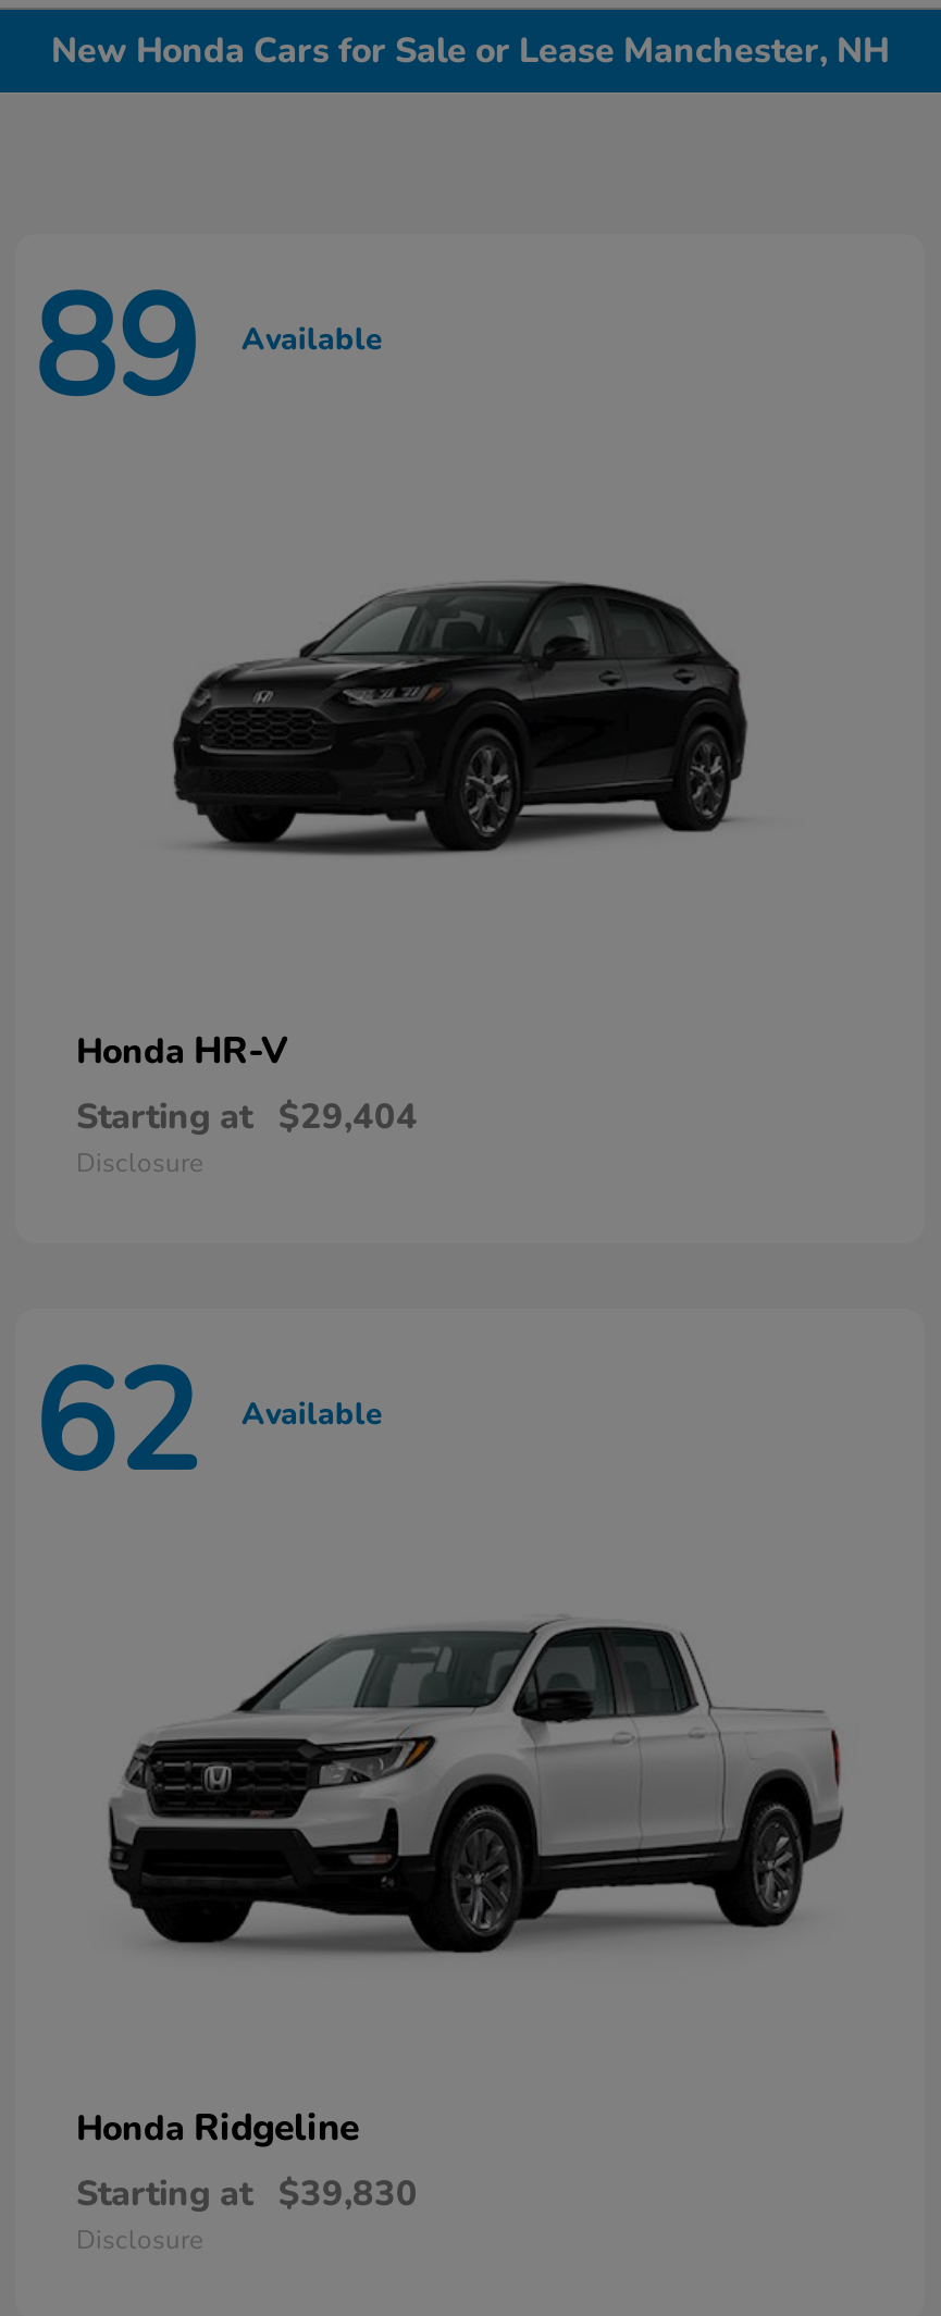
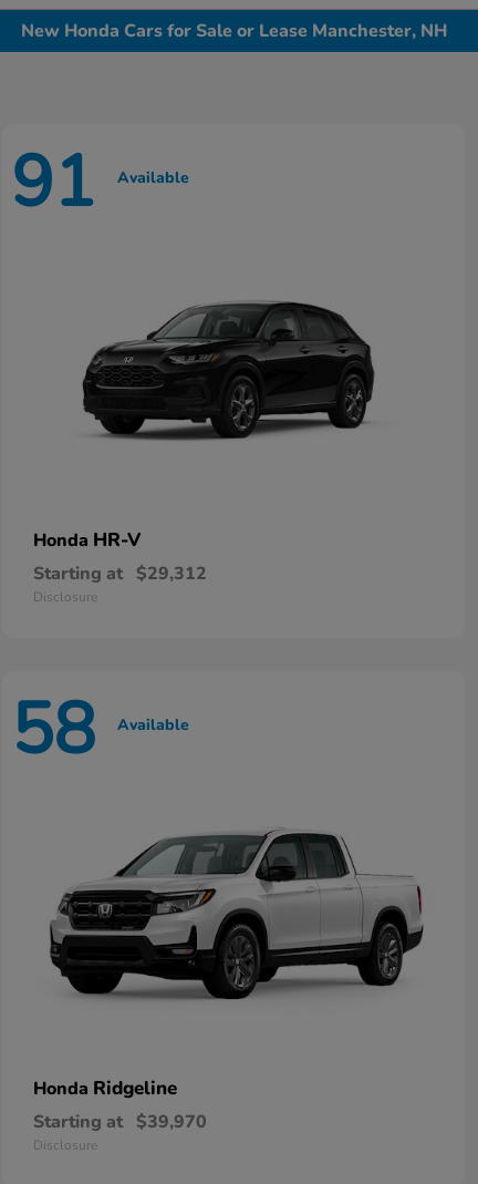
[33,253,383,444] 89 Available -> [11,134,189,231] 91 Available
[76,1094,418,1142] Starting at $29,404 -> [33,562,207,586] Starting at $29,312
[33,1328,383,1520] 62 Available -> [11,681,189,779] 58 Available
[76,2170,418,2218] Starting at $39,830 -> [33,1110,207,1134] Starting at $39,970

